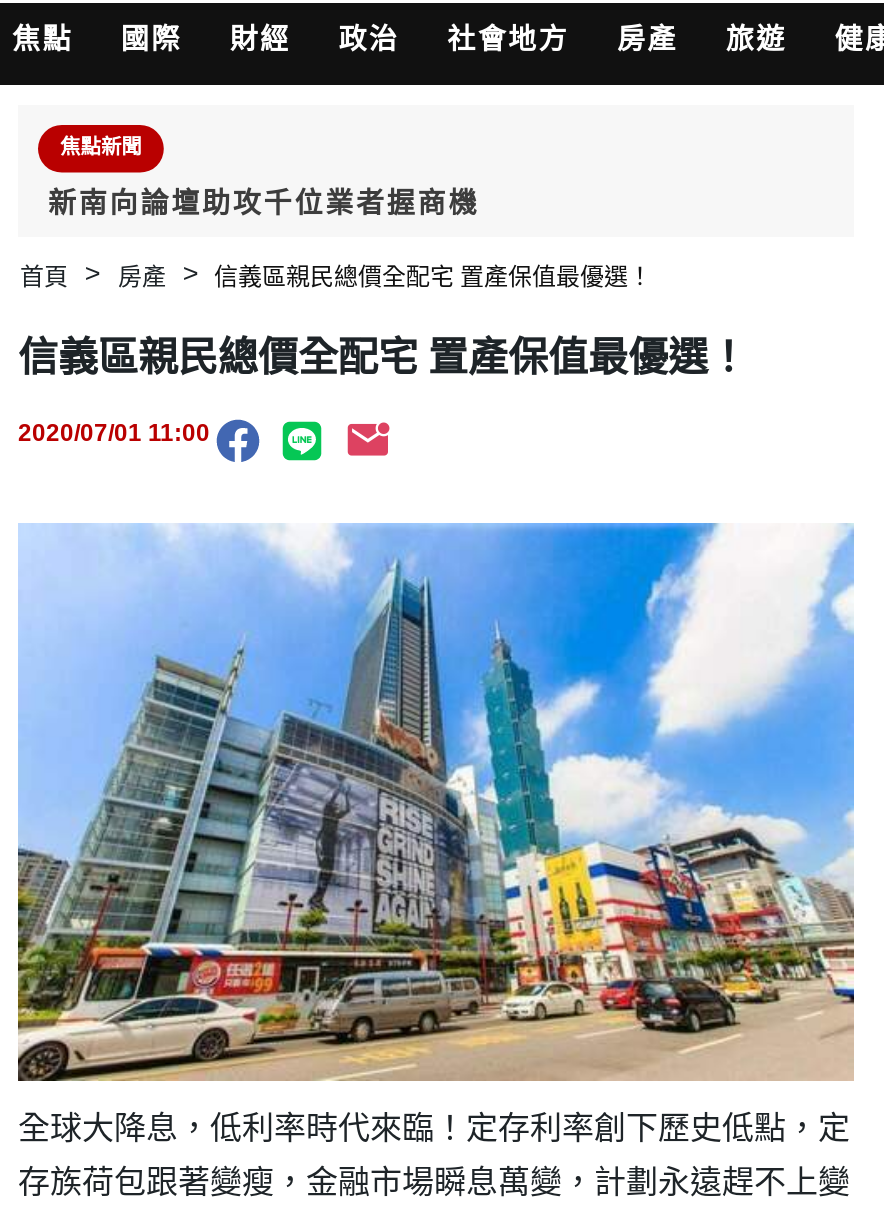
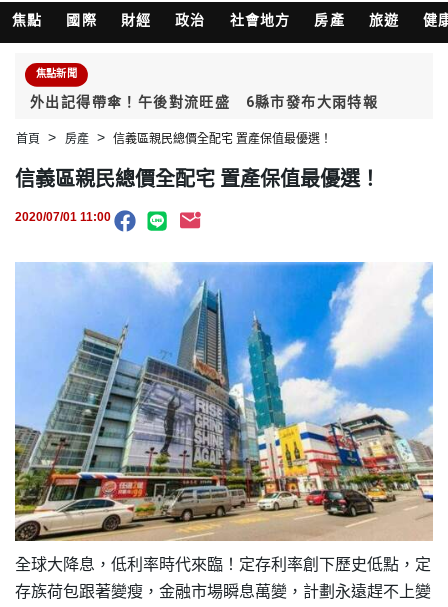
[48,187,479,219] 新南向論壇助攻千位業者握商機 -> [30,94,378,110] 外出記得帶傘！午後對流旺盛 6縣市發布大雨特報

